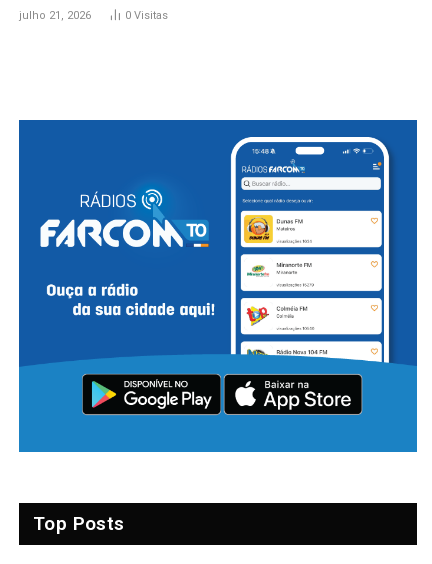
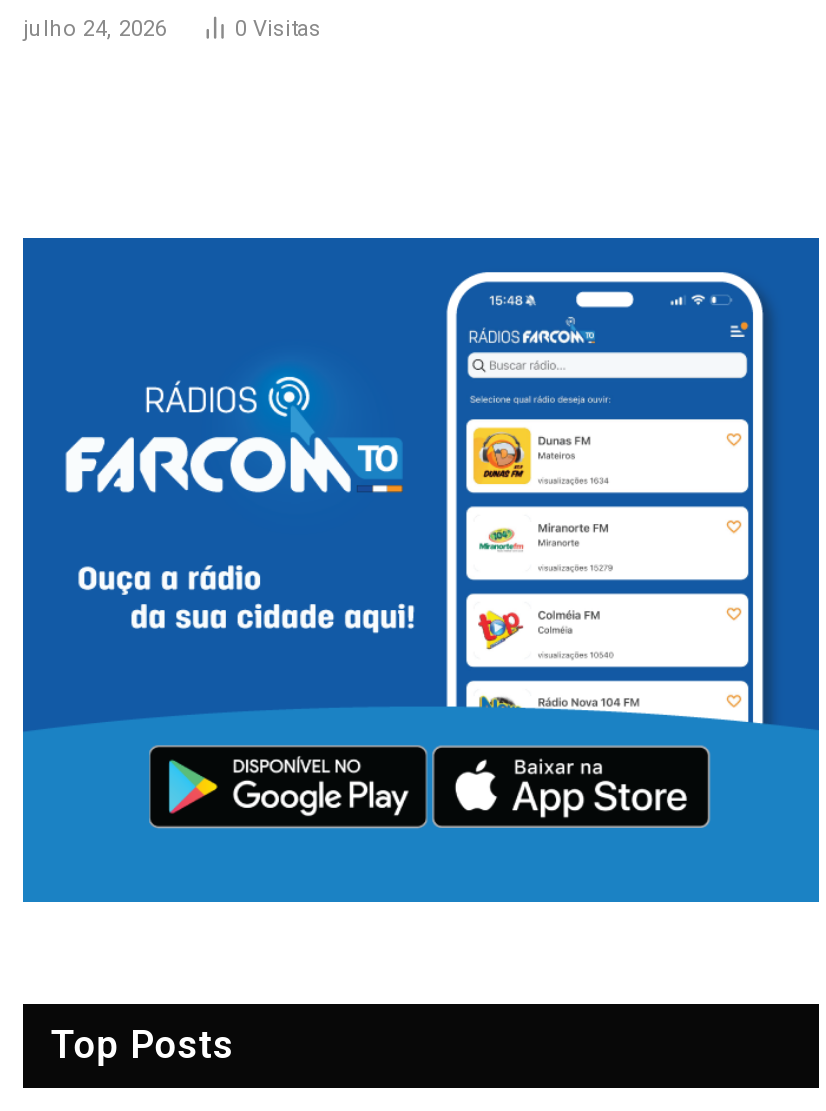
[19,9,91,22] julho 21, 2026 -> [23,16,167,42] julho 24, 2026

